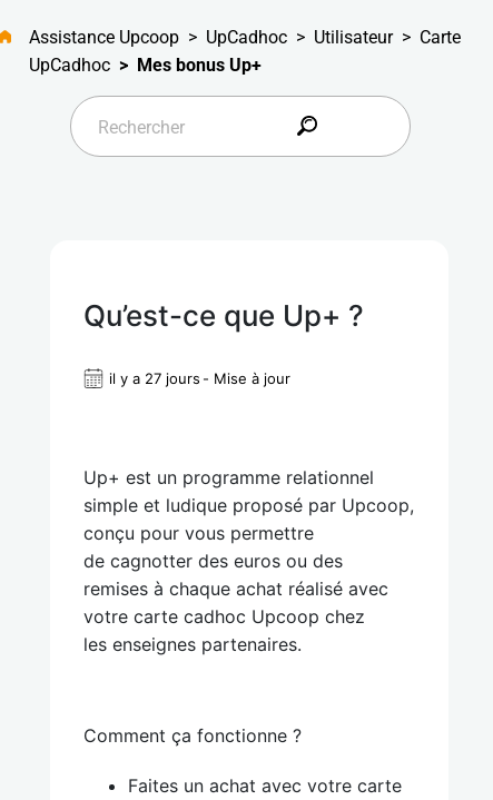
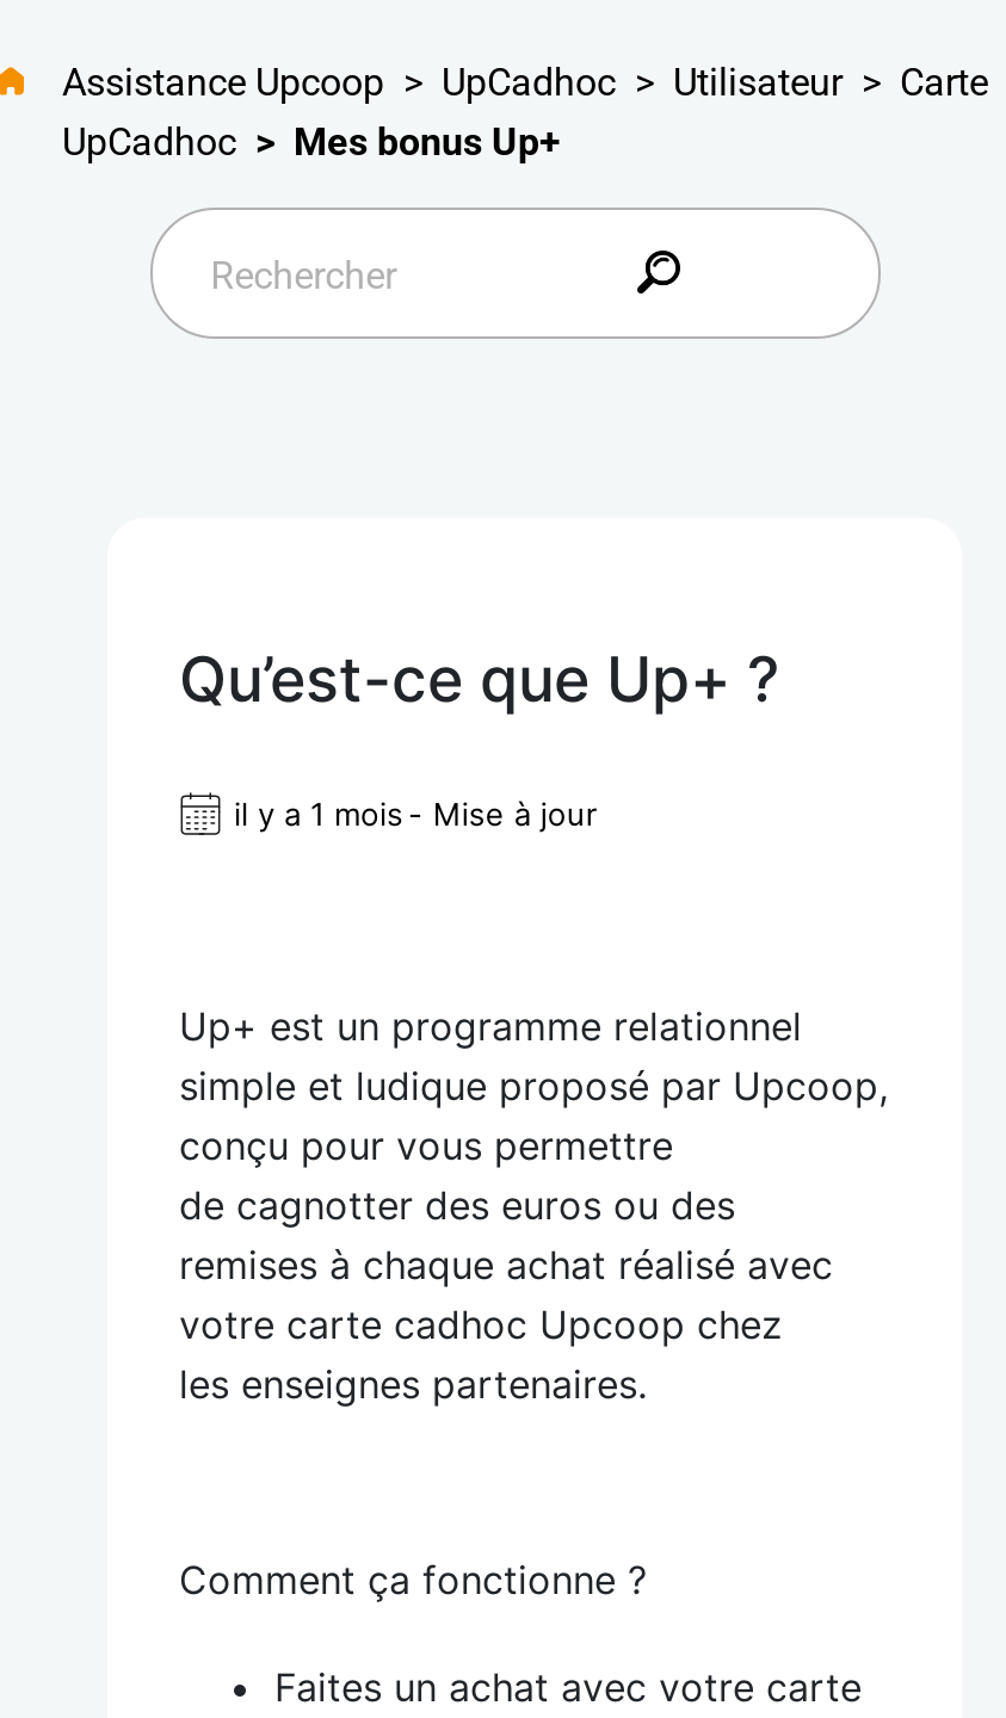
[109,369,291,387] il y a 27 jours Mise à jour -> [234,793,598,832] il y a 1 mois Mise à jour

